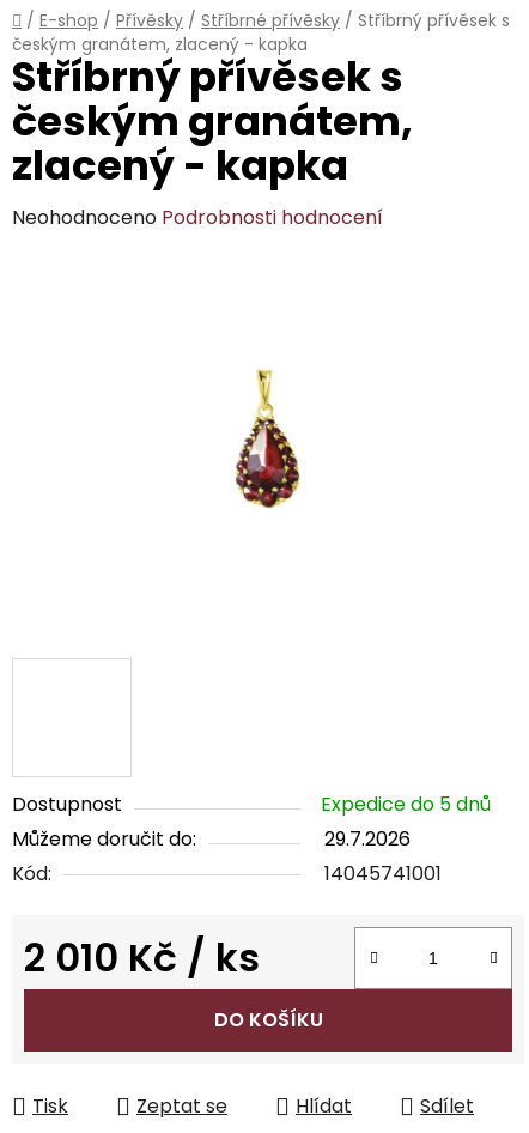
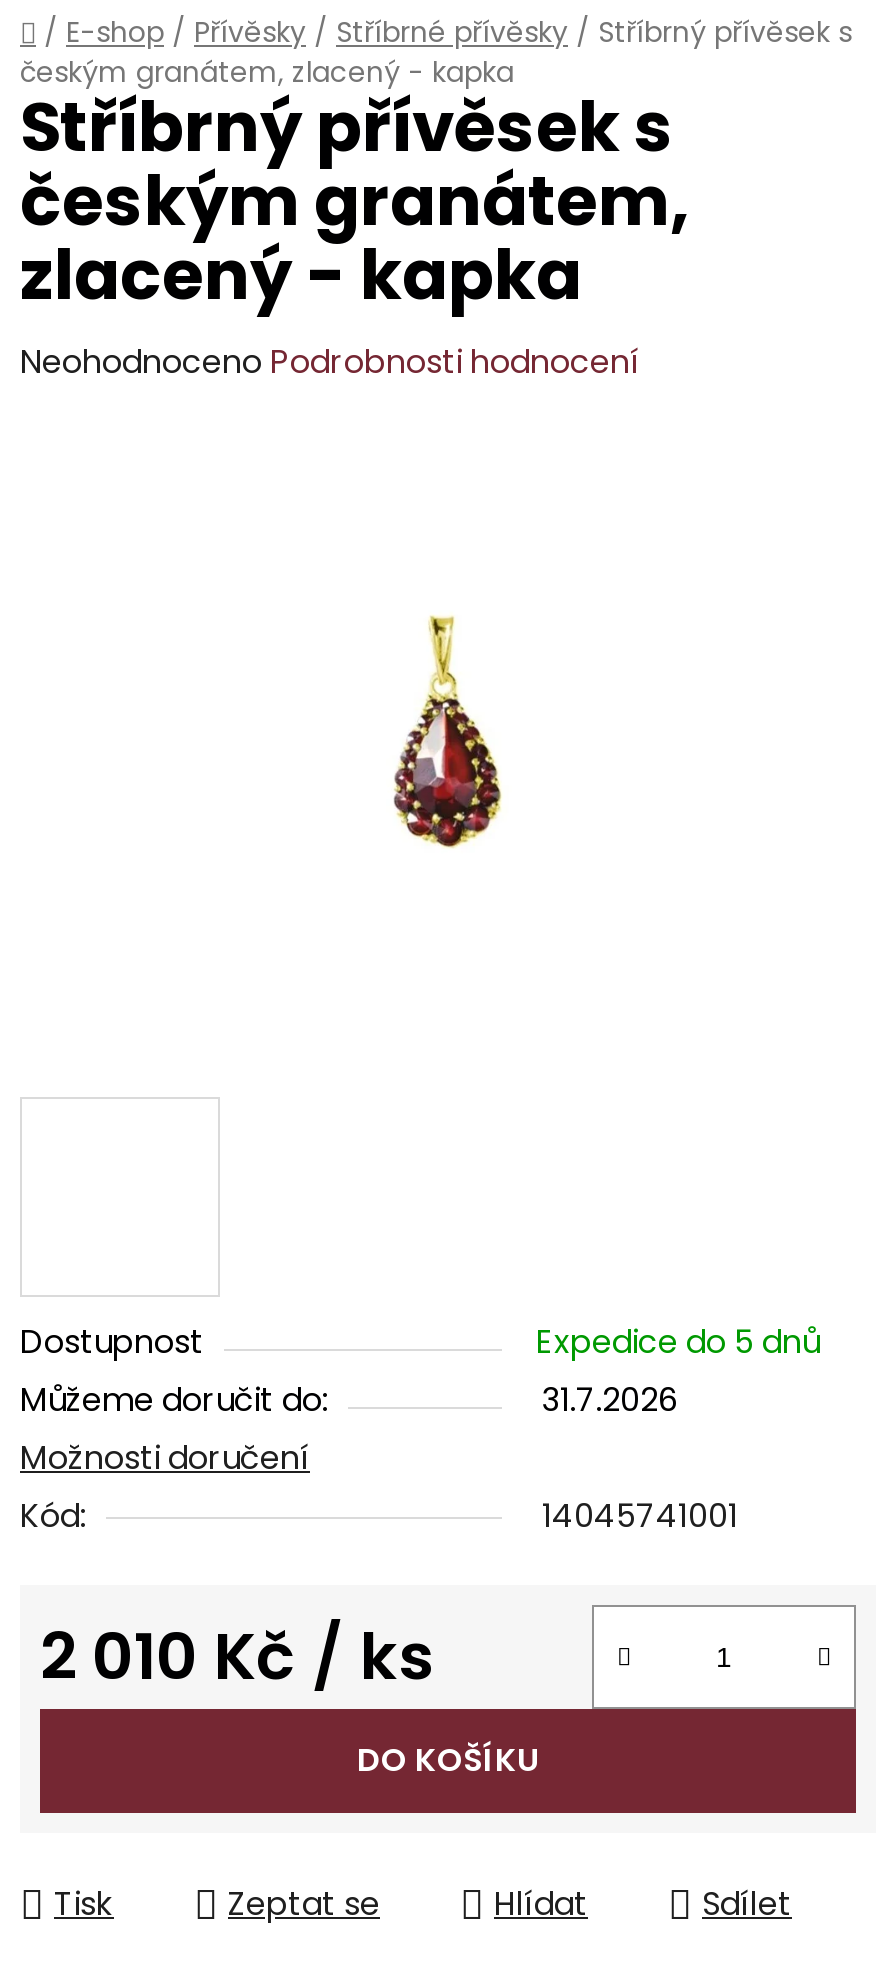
[324,826,411,853] 29.7.2026 -> [20,1378,678,1482] 31.7.2026 | Možnosti doručení

